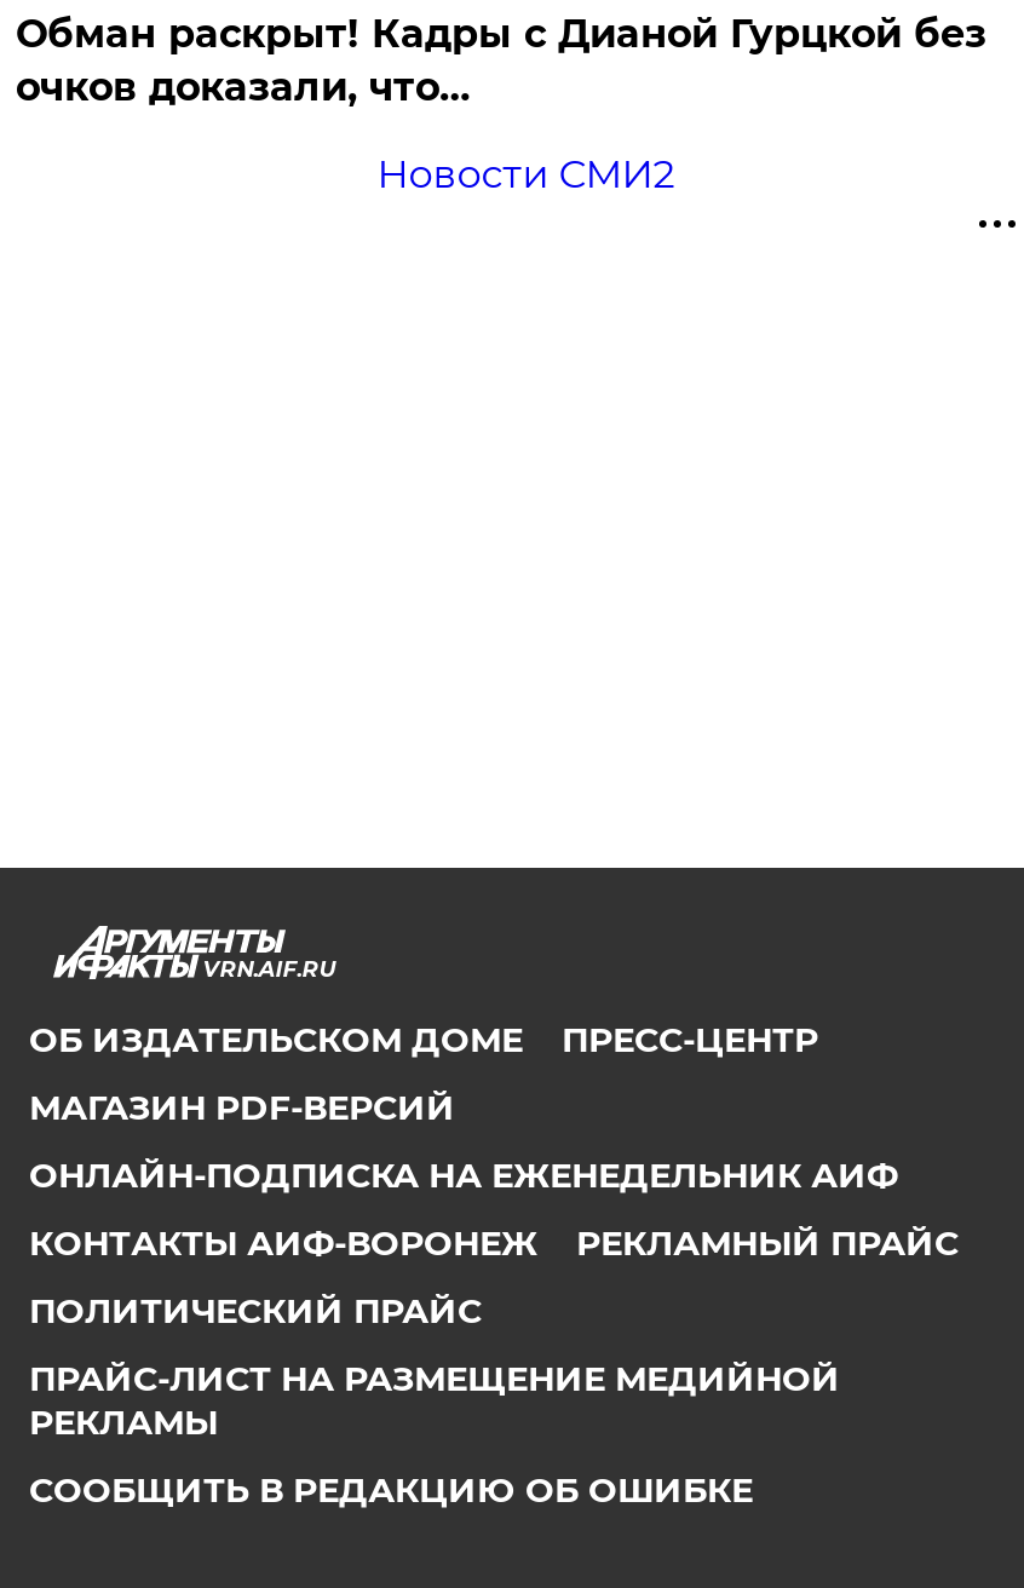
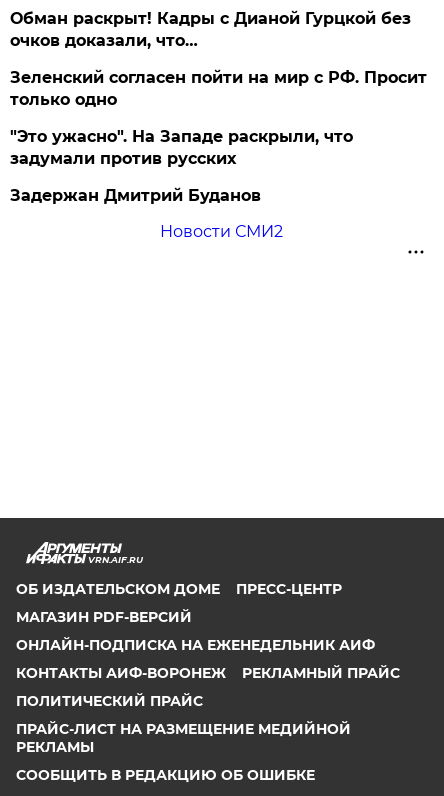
none -> [10,68,427,205] Зеленский согласен пойти на мир с РФ. Просит | только одно | "Это ужасно". На Западе раскрыли, что | задумали против русских | Задержан Дмитрий Буданов

